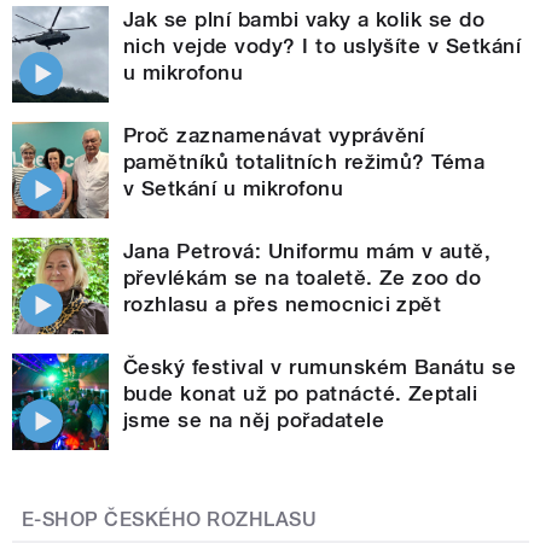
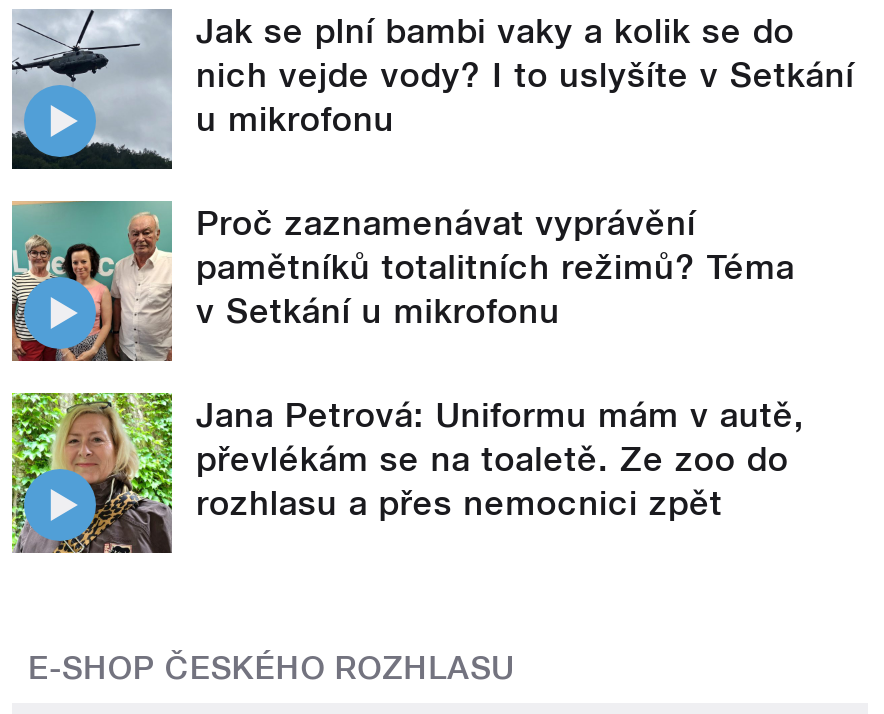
[11,352,516,451] [image] | Český festival v rumunském Banátu se | bude konat už po patnácté. Zeptali | jsme se na něj pořadatele -> none

